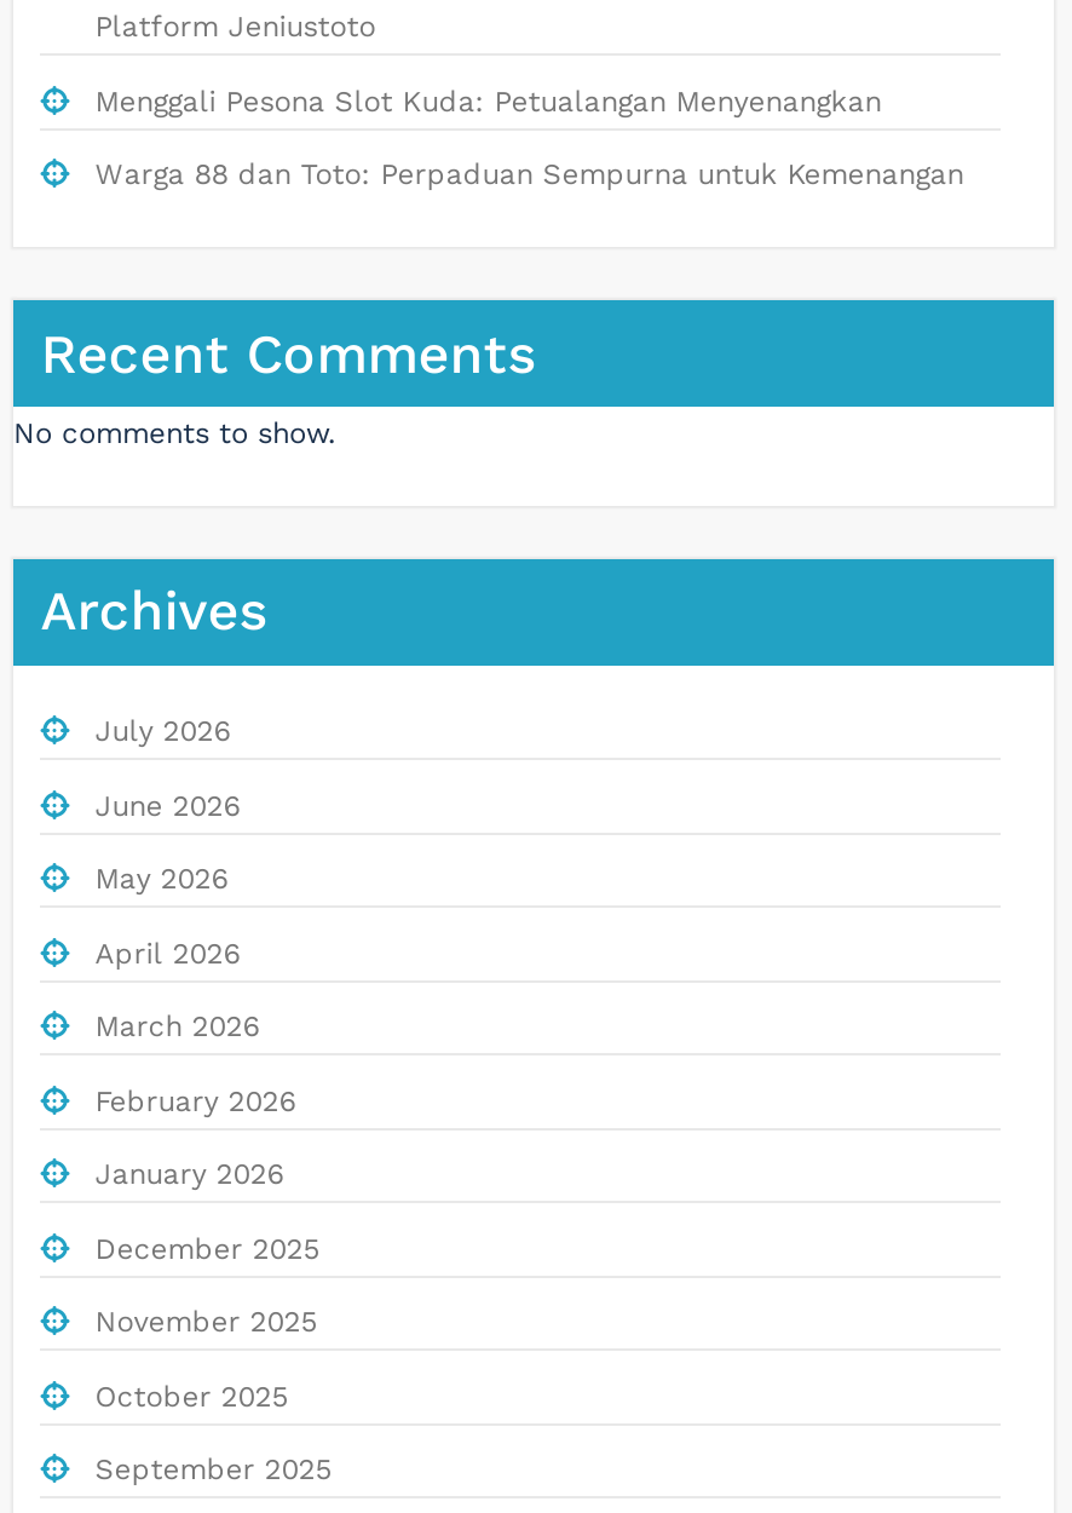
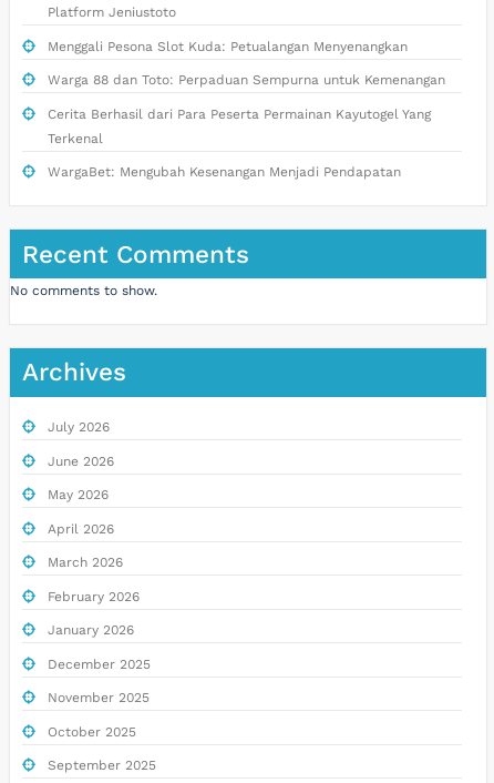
none -> [47,106,431,180] Cerita Berhasil dari Para Peserta Permainan Kayutogel Yang | Terkenal | WargaBet: Mengubah Kesenangan Menjadi Pendapatan

